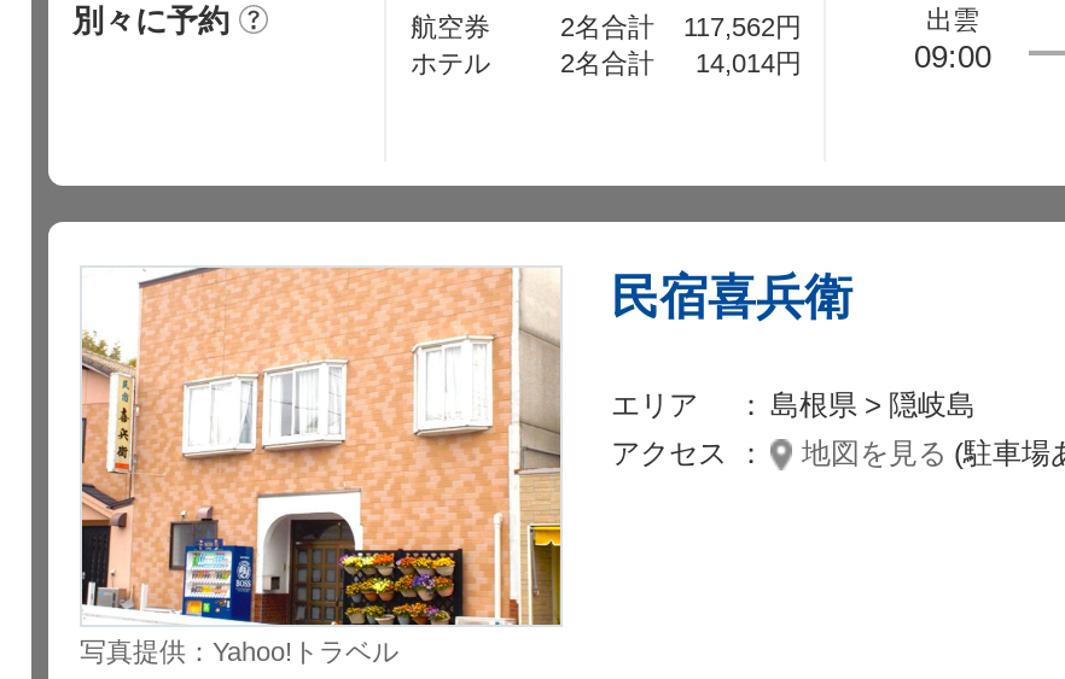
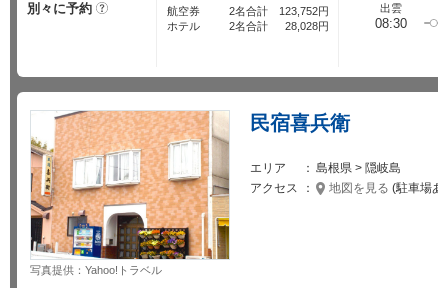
[560,12,802,41] 2名合計 117,562円 -> [229,5,329,17] 2名合計 123,752円
[560,48,802,77] 2名合計 14,014円 -> [229,20,329,32] 2名合計 28,028円
[914,38,991,74] 09:00 -> [375,16,407,31] 08:30

